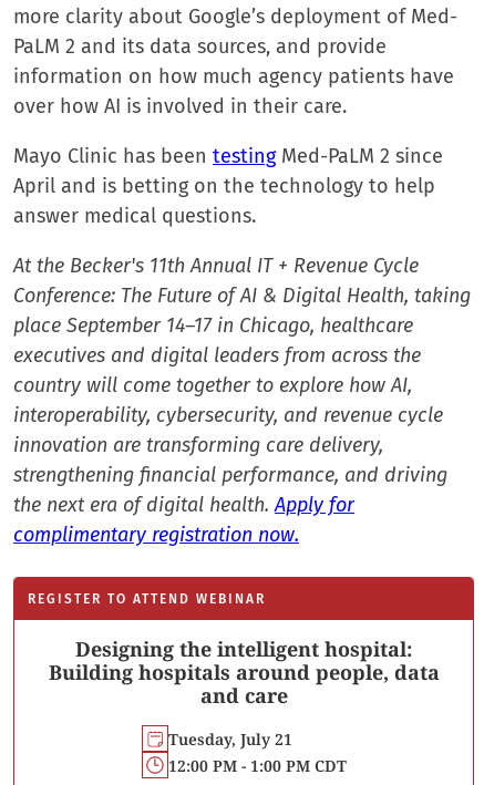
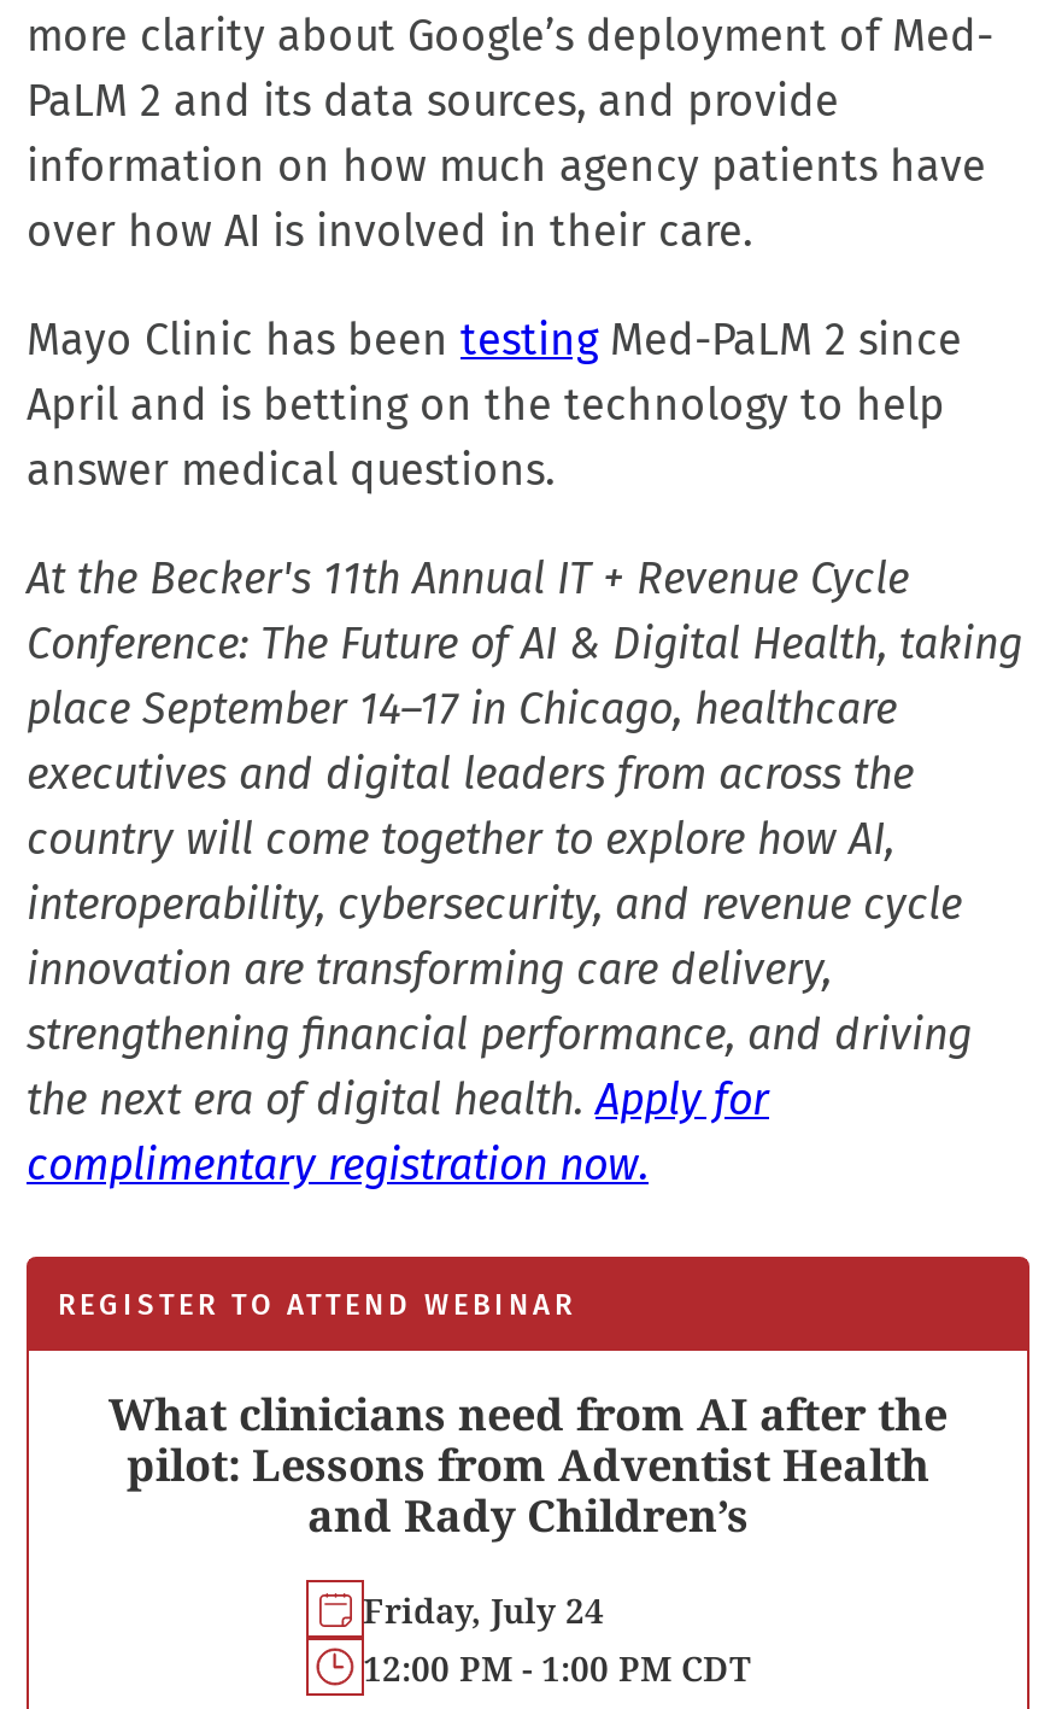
[48,636,439,709] Designing the intelligent hospital: | Building hospitals around people, data | and care -> [108,1385,948,1544] What clinicians need from AI after the | pilot: Lessons from Adventist Health | and Rady Children’s
[168,728,292,749] Tuesday, July 21 -> [363,1586,604,1632] Friday, July 24

